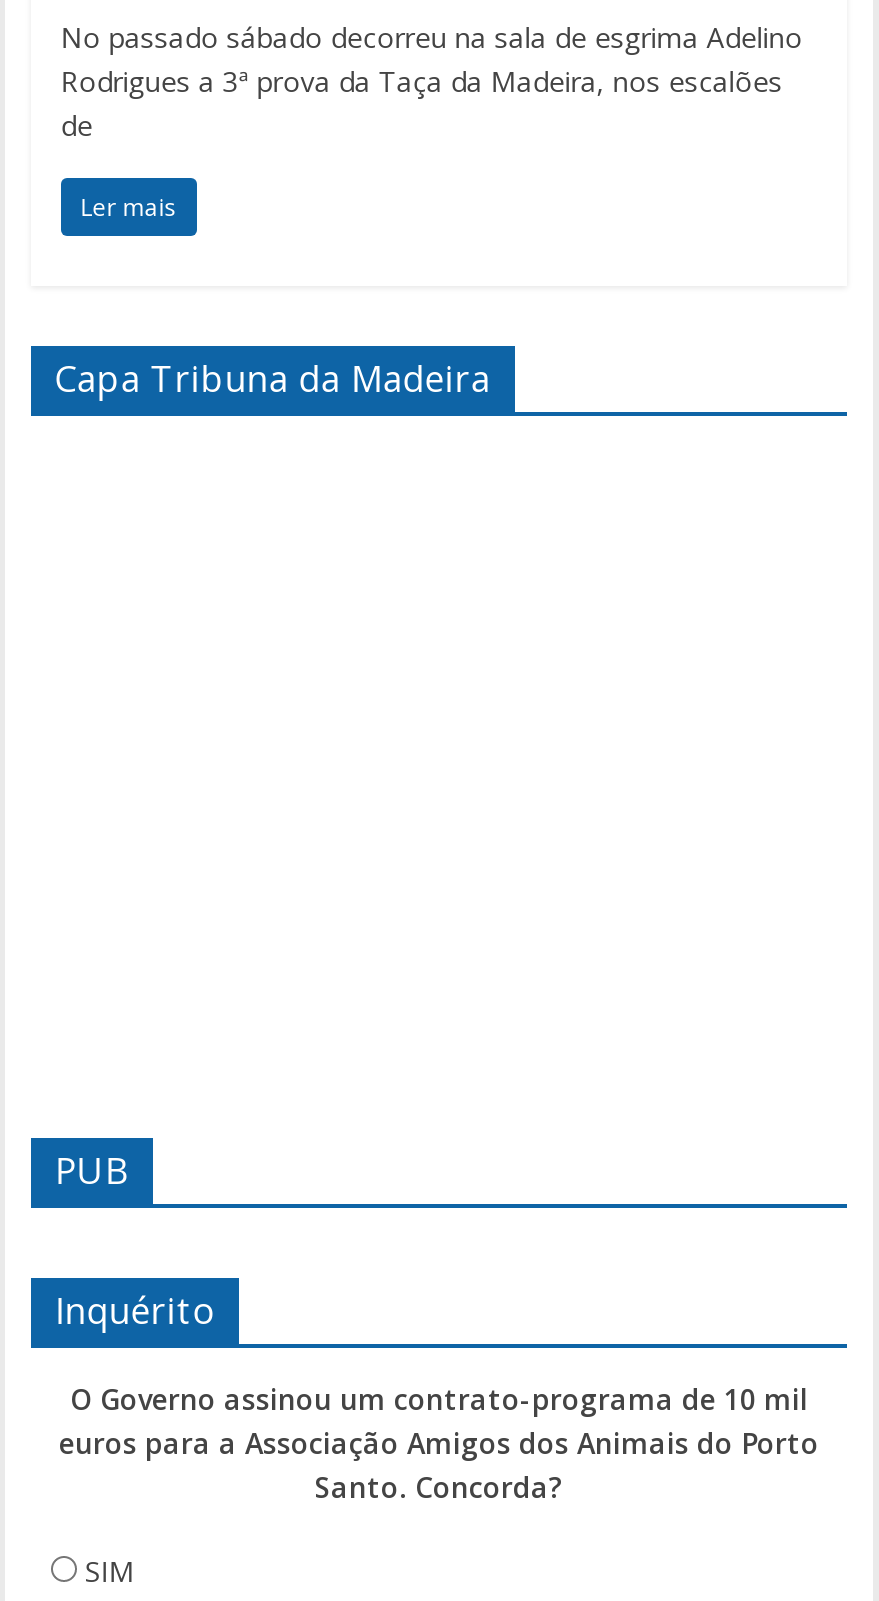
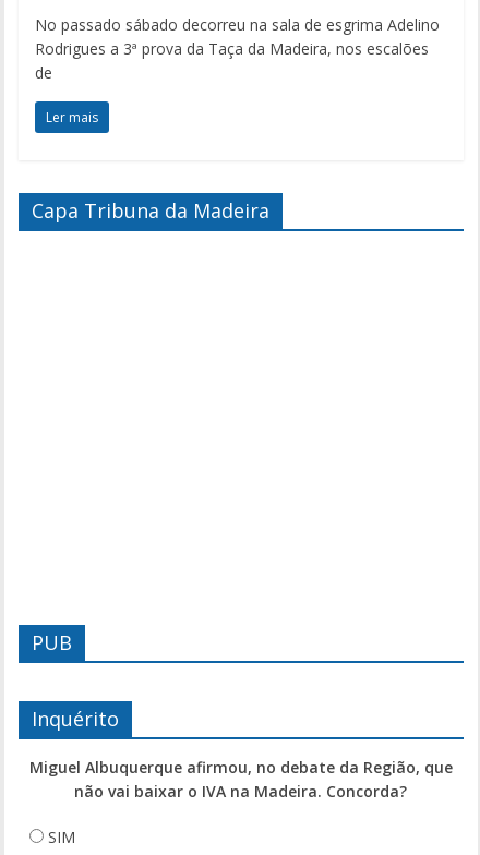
[59,1381,819,1507] O Governo assinou um contrato-programa de 10 mil | euros para a Associação Amigos dos Animais do Porto | Santo. Concorda? -> [29,757,453,802] Miguel Albuquerque afirmou, no debate da Região, que | não vai baixar o IVA na Madeira. Concorda?

